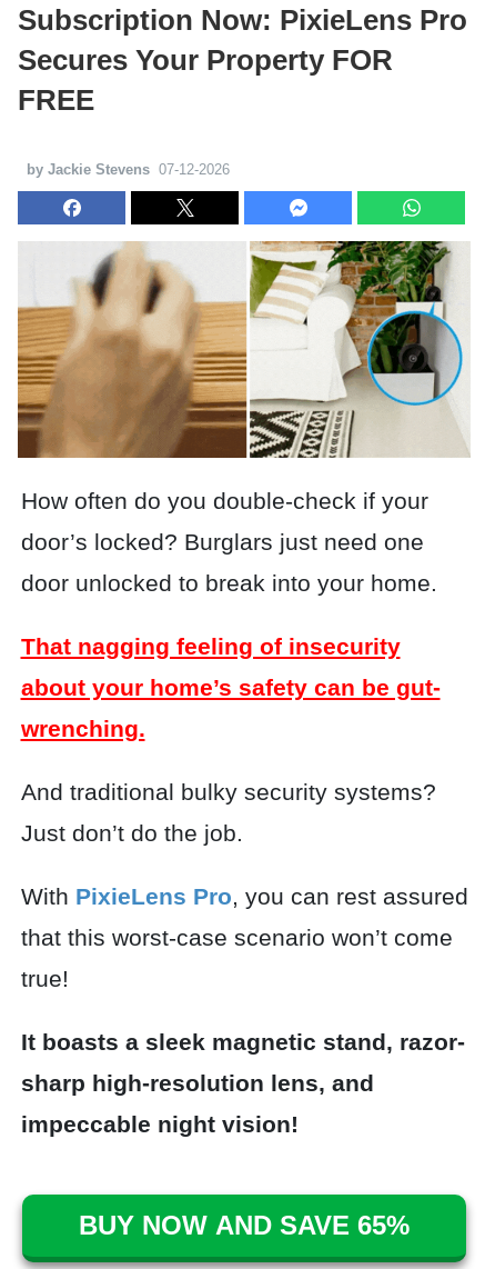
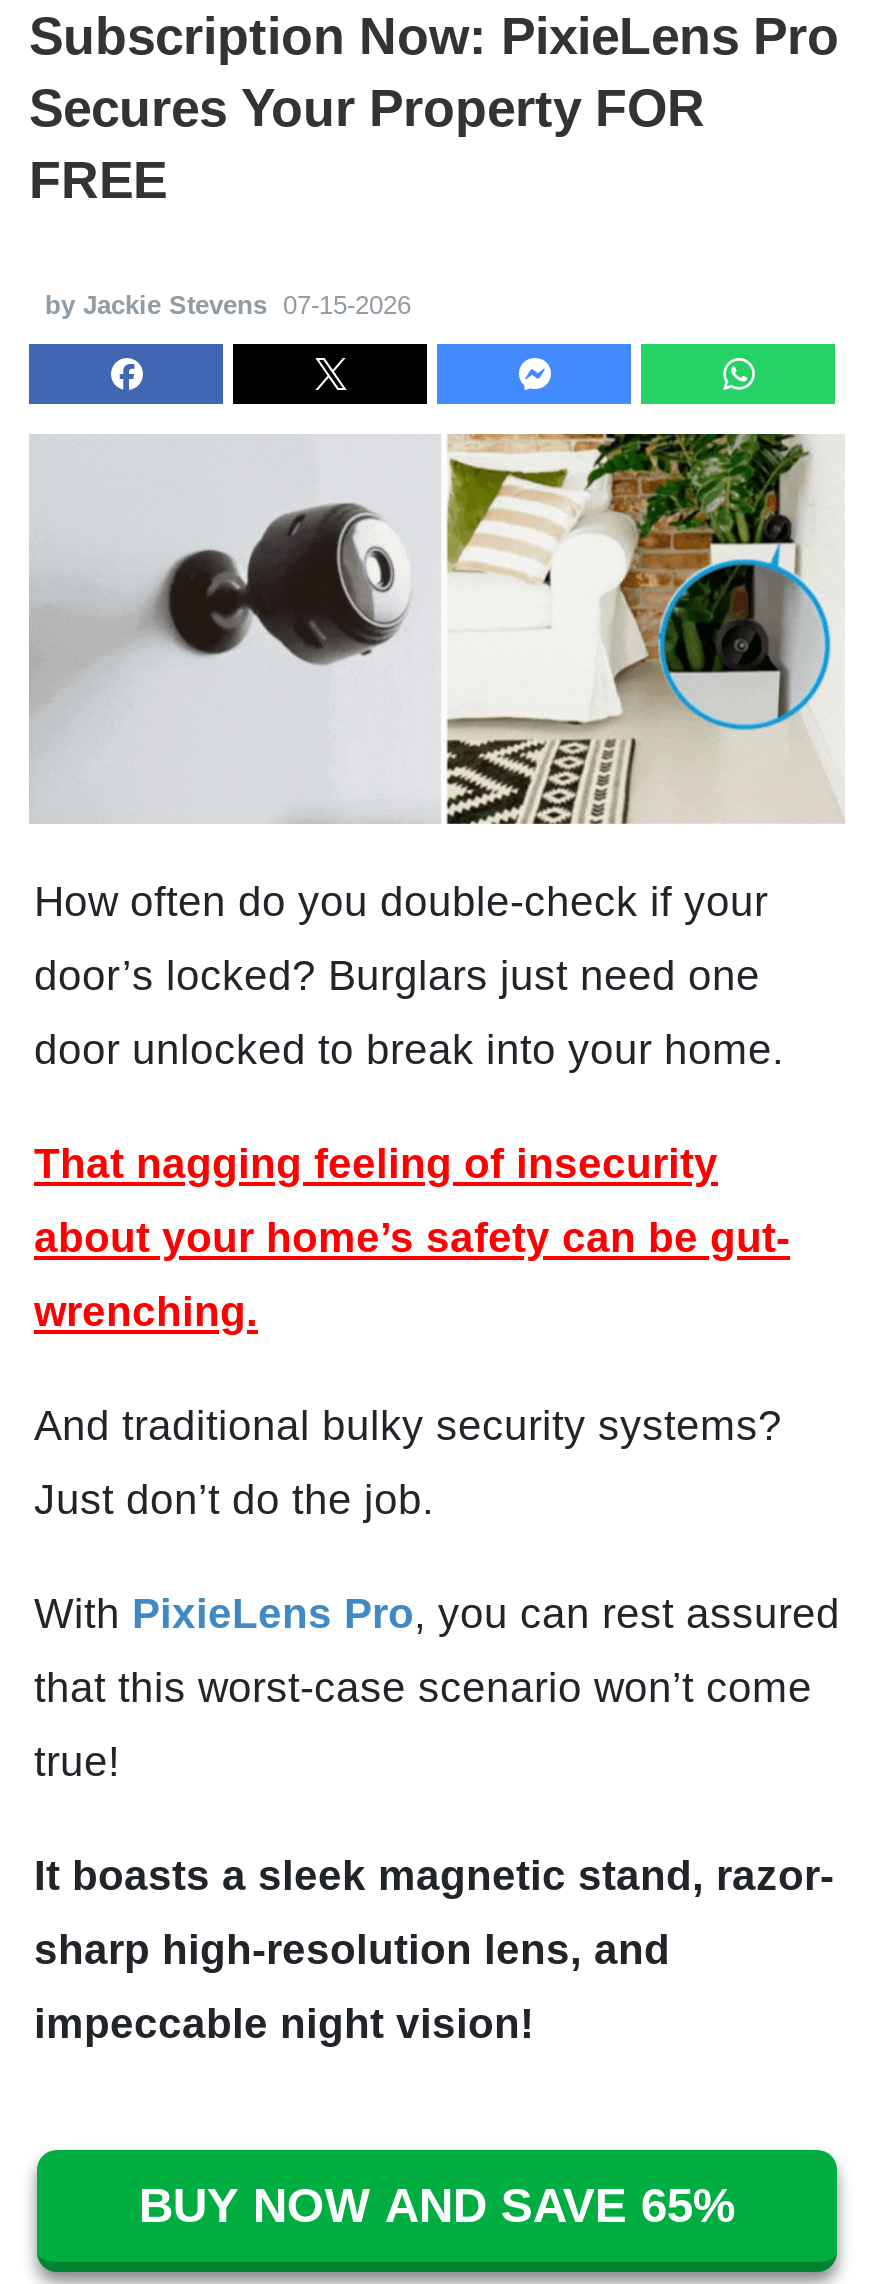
[27,161,230,177] by Jackie Stevens 07-12-2026 -> [45,289,411,319] by Jackie Stevens 07-15-2026
[17,242,247,459] [image] -> [29,438,441,824] [image]

